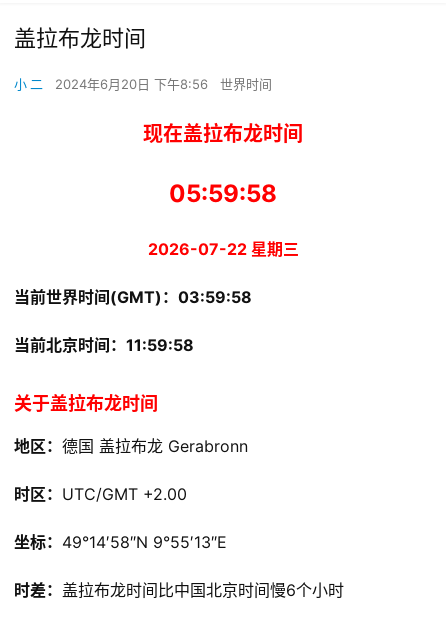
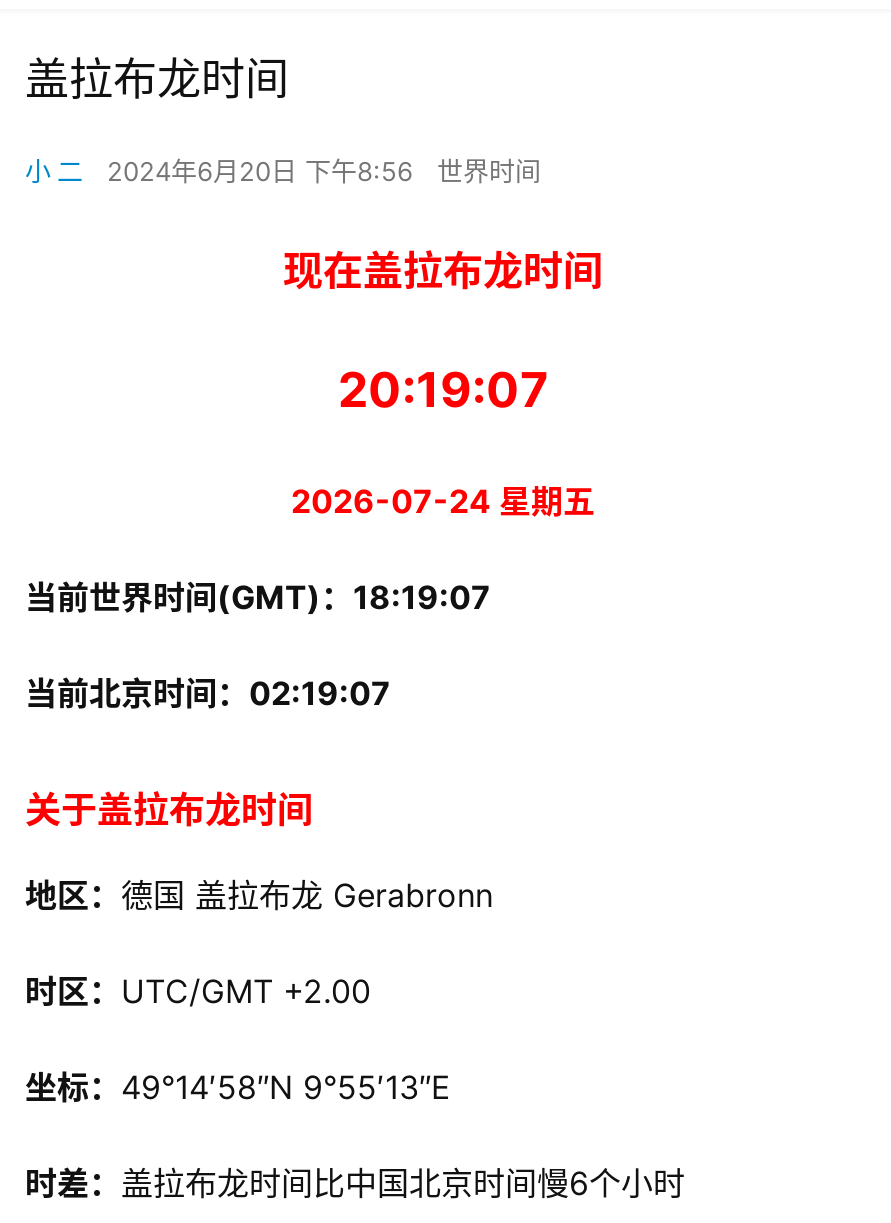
[169,179,277,208] 05:59:58 -> [338,361,548,419] 20:19:07
[147,239,298,259] 2026-07-22 星期三 -> [291,481,595,521] 2026-07-24 星期五
[14,287,252,307] 当前世界时间(GMT)：03:59:58 -> [25,577,491,617] 当前世界时间(GMT)：18:19:07
[14,335,194,355] 当前北京时间：11:59:58 -> [25,673,391,713] 当前北京时间：02:19:07

